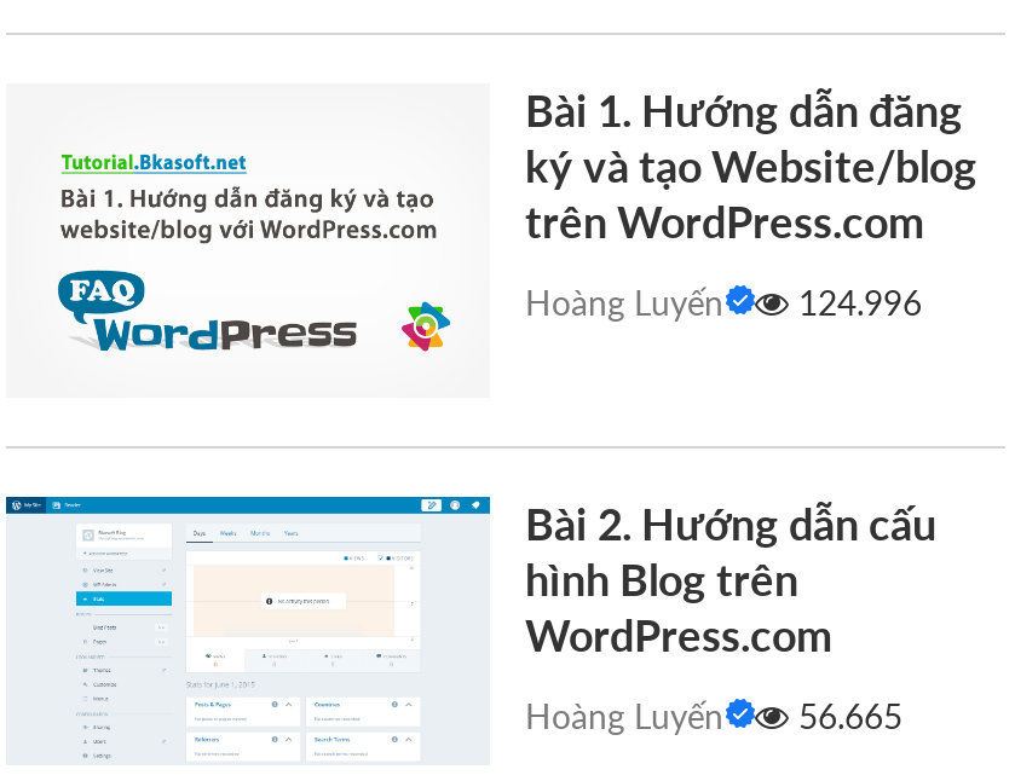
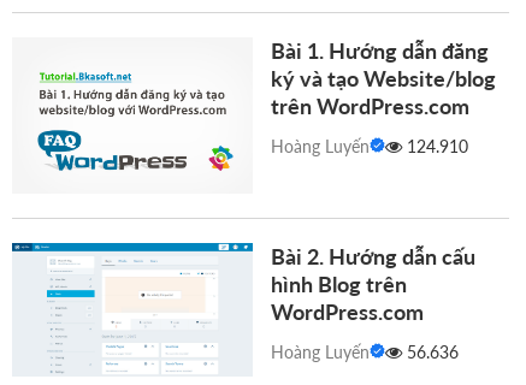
[525,281,922,323] Hoàng Luyến 124.996 -> [270,136,468,156] Hoàng Luyến 124.910
[525,694,902,735] Hoàng Luyến 56.665 -> [270,341,458,362] Hoàng Luyến 56.636

